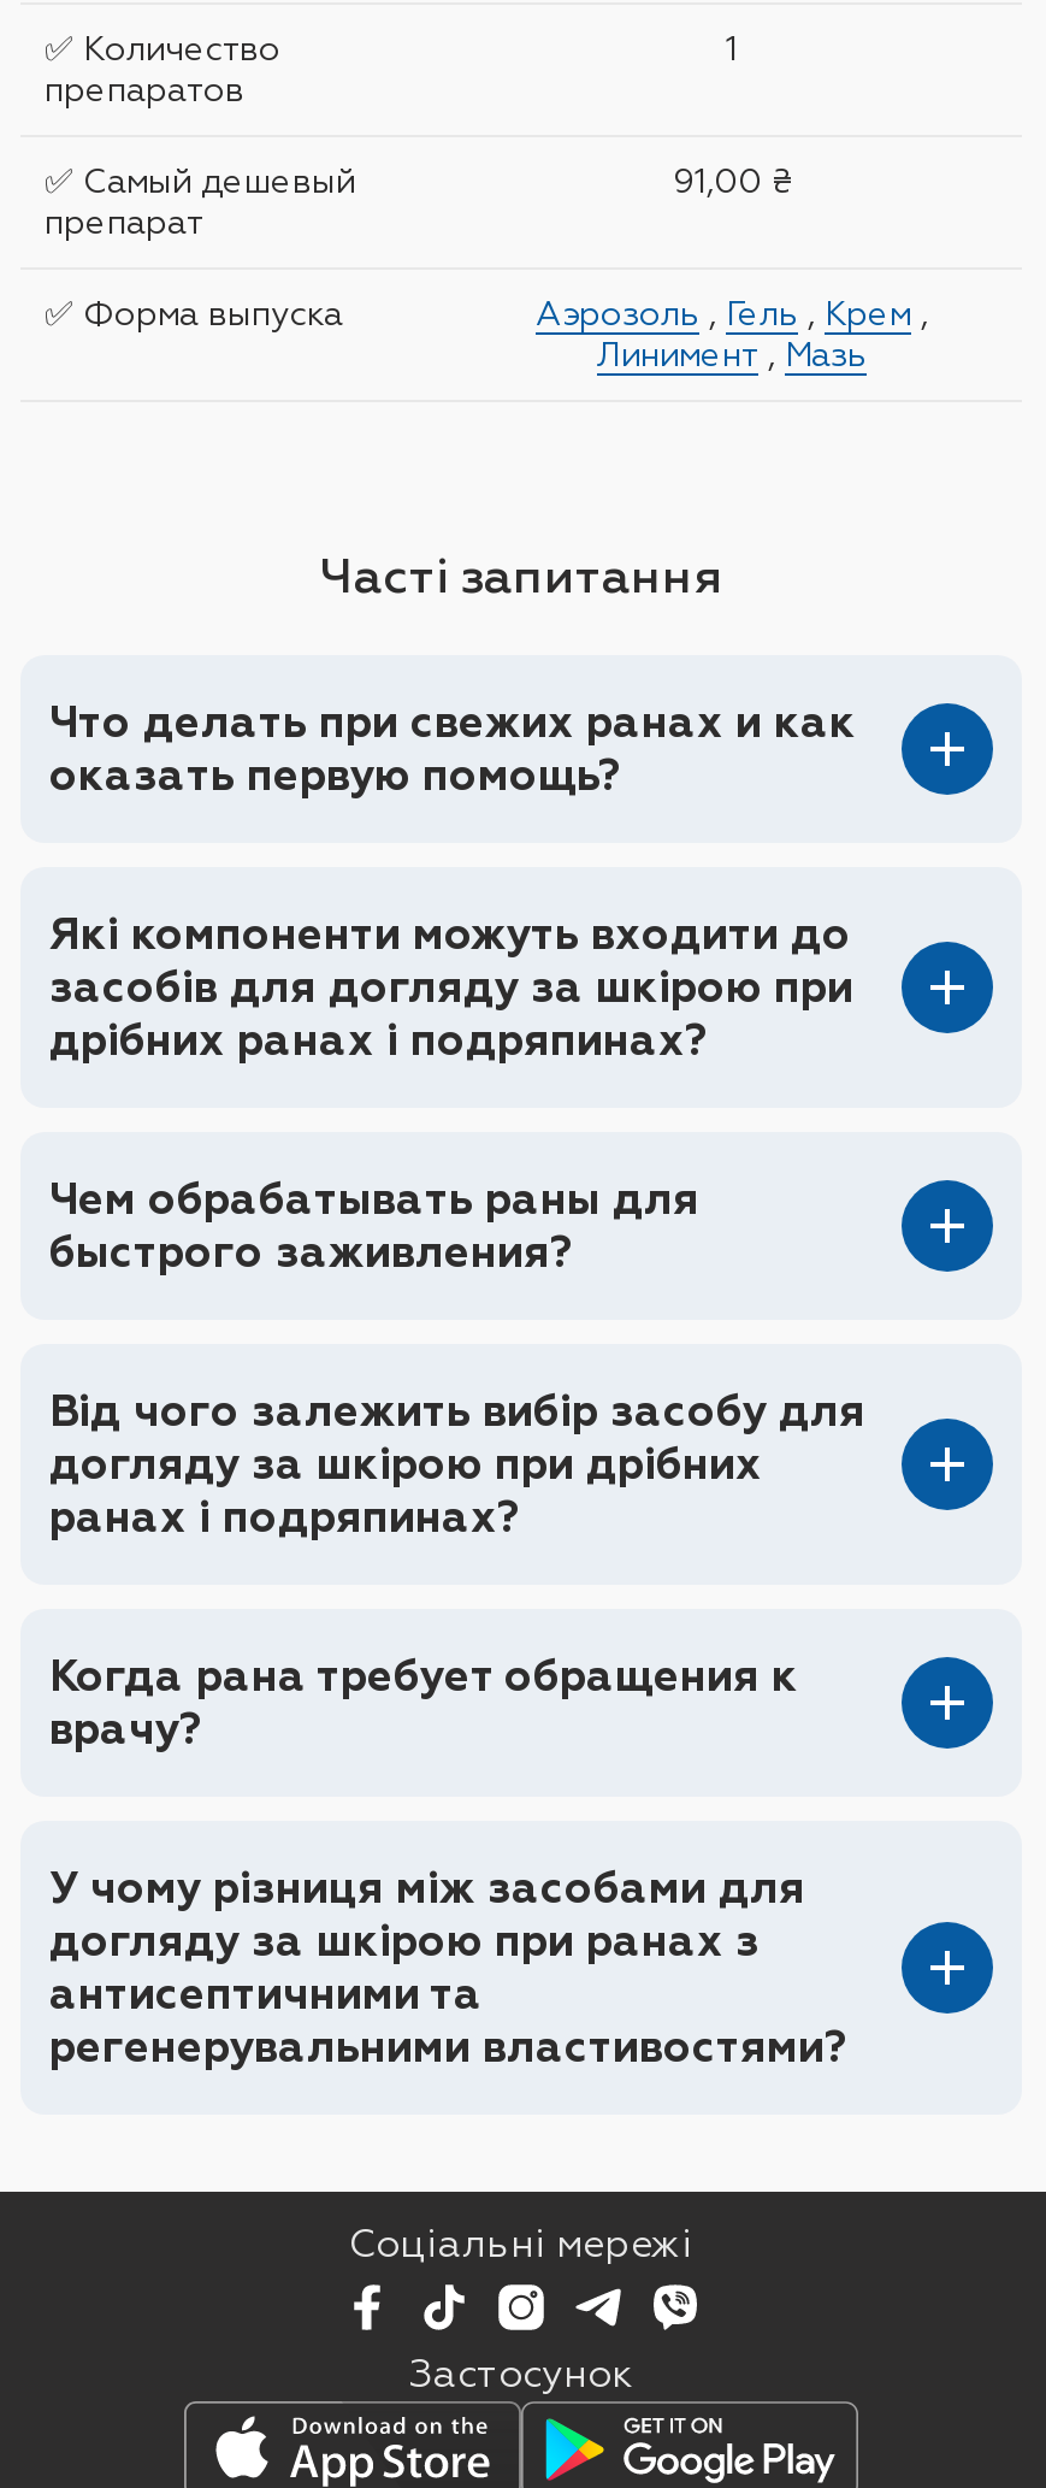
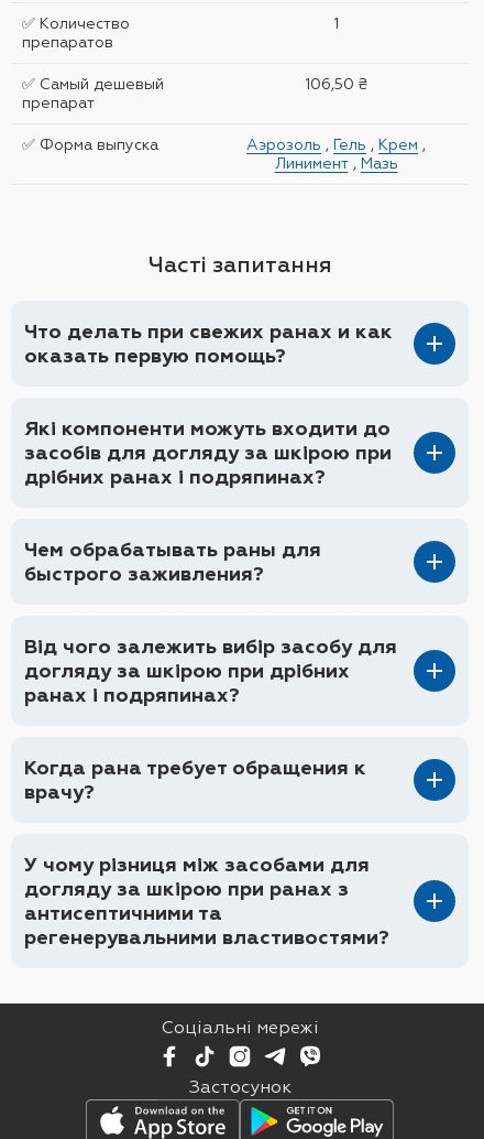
[673,162,791,200] 91,00 ₴ -> [305,75,367,93] 106,50 ₴

